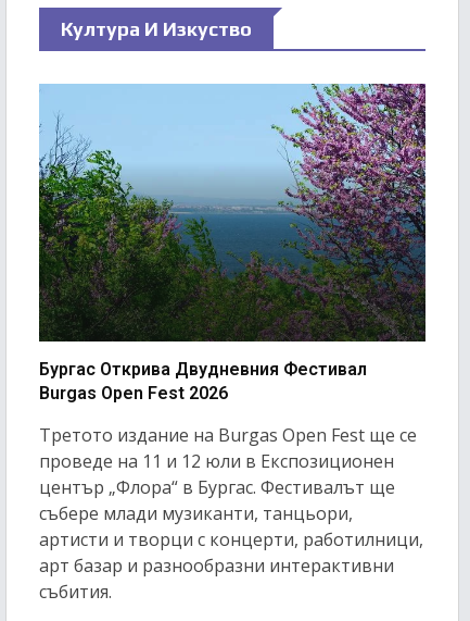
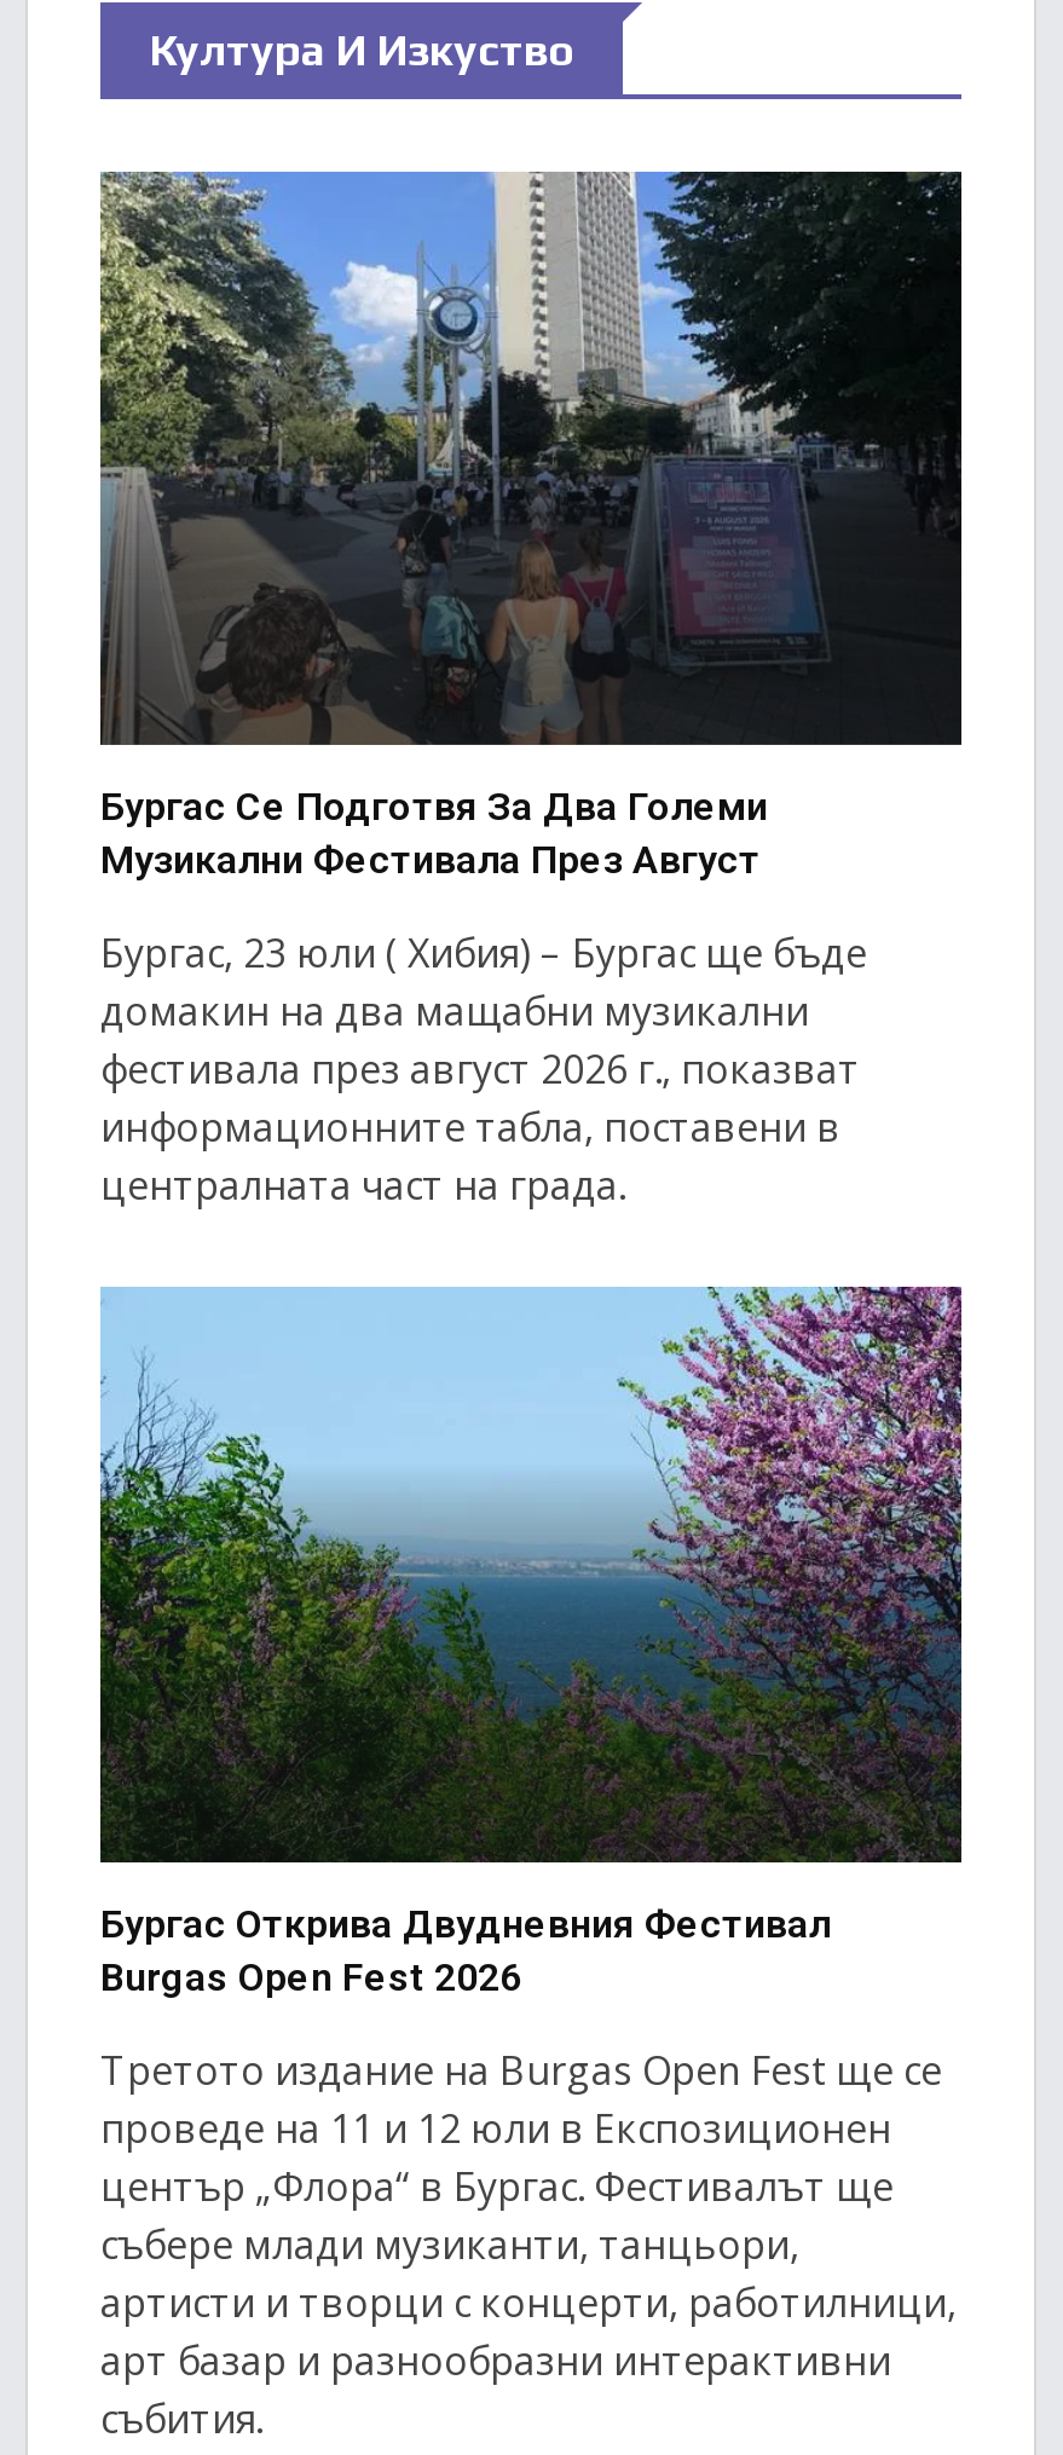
none -> [98,169,964,1213] [image] | Бургас Се Подготвя За Два Големи | Музикални Фестивала През Aвгуст | Бургас, 23 юли ( Хибия) – Бургас ще бъде | домакин на два мащабни музикални | фестивала през август 2026 г., показват | информационните табла, поставени в | централната част на града.

